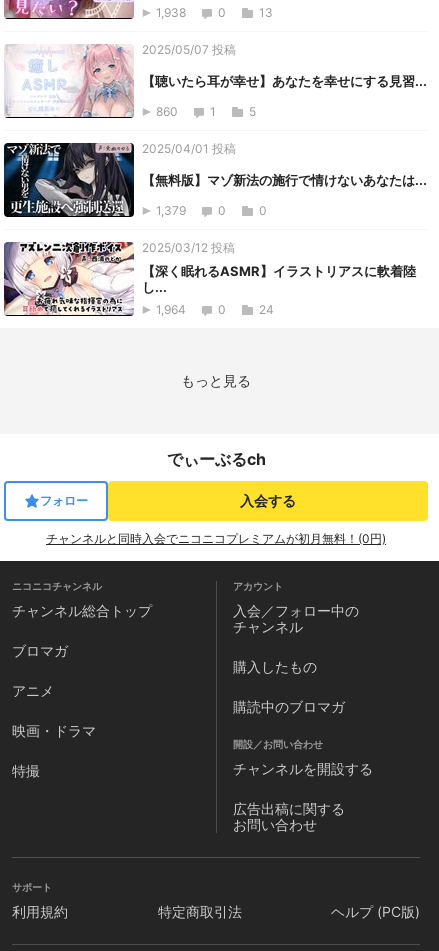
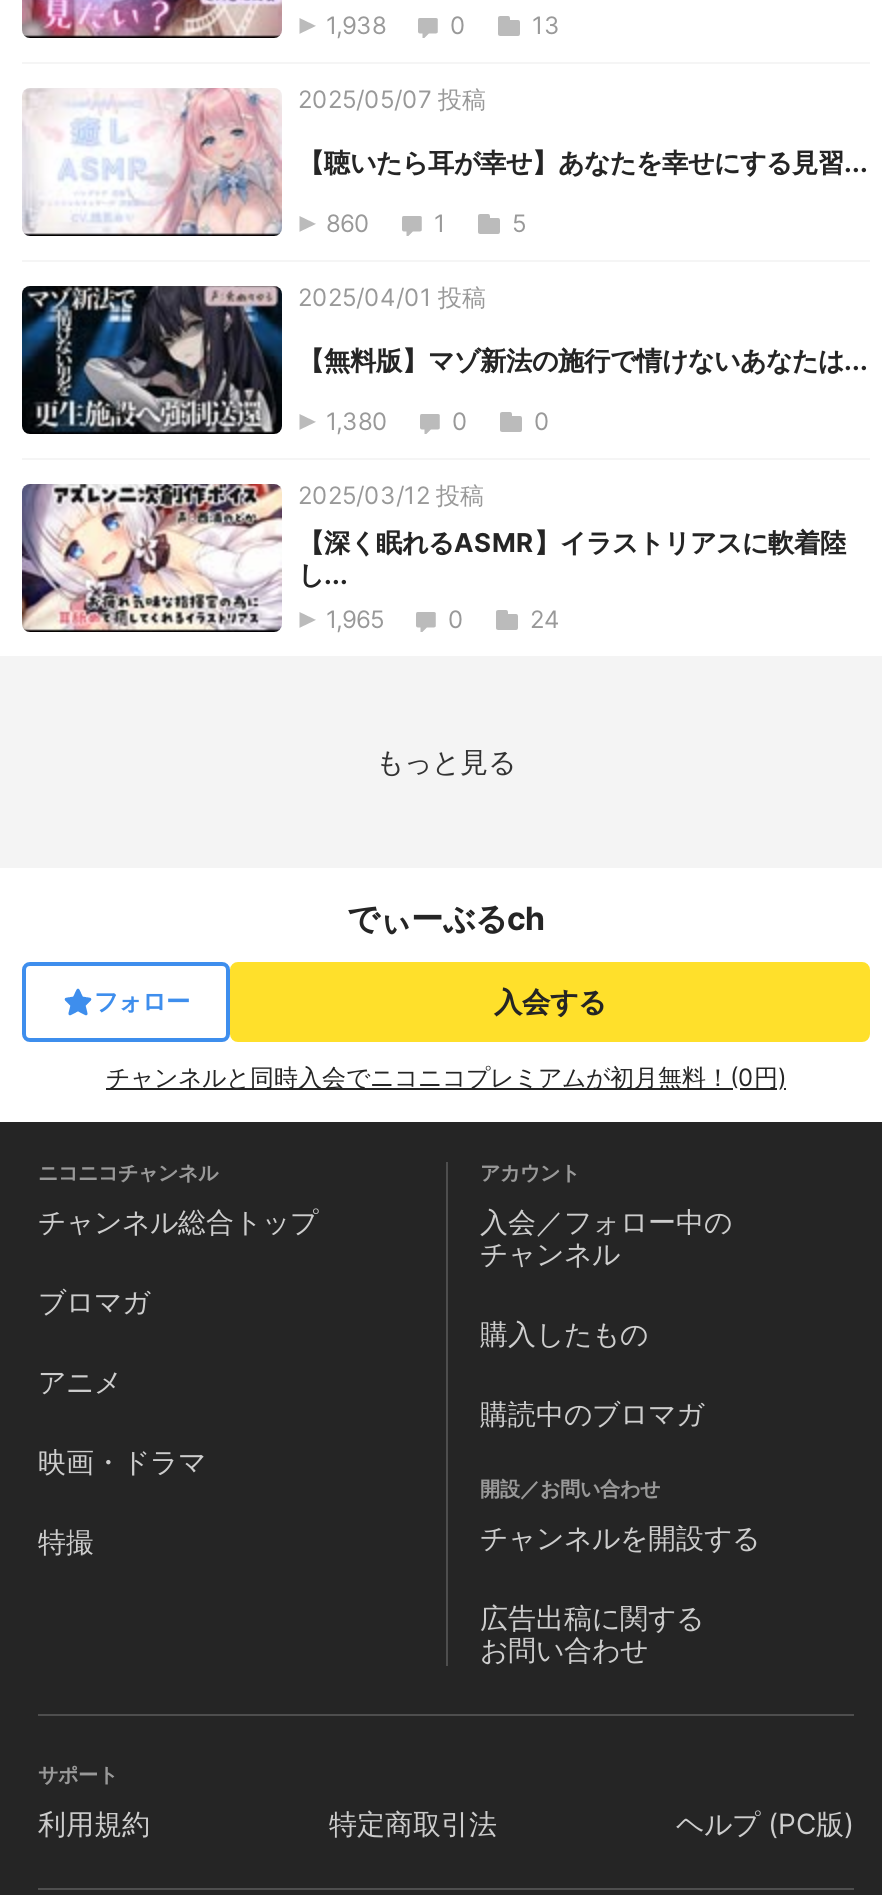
[156,203,186,218] 1,379 -> [326,406,388,436] 1,380
[156,302,186,317] 1,964 -> [326,604,384,634] 1,965

